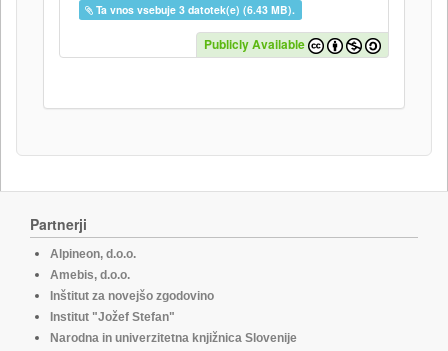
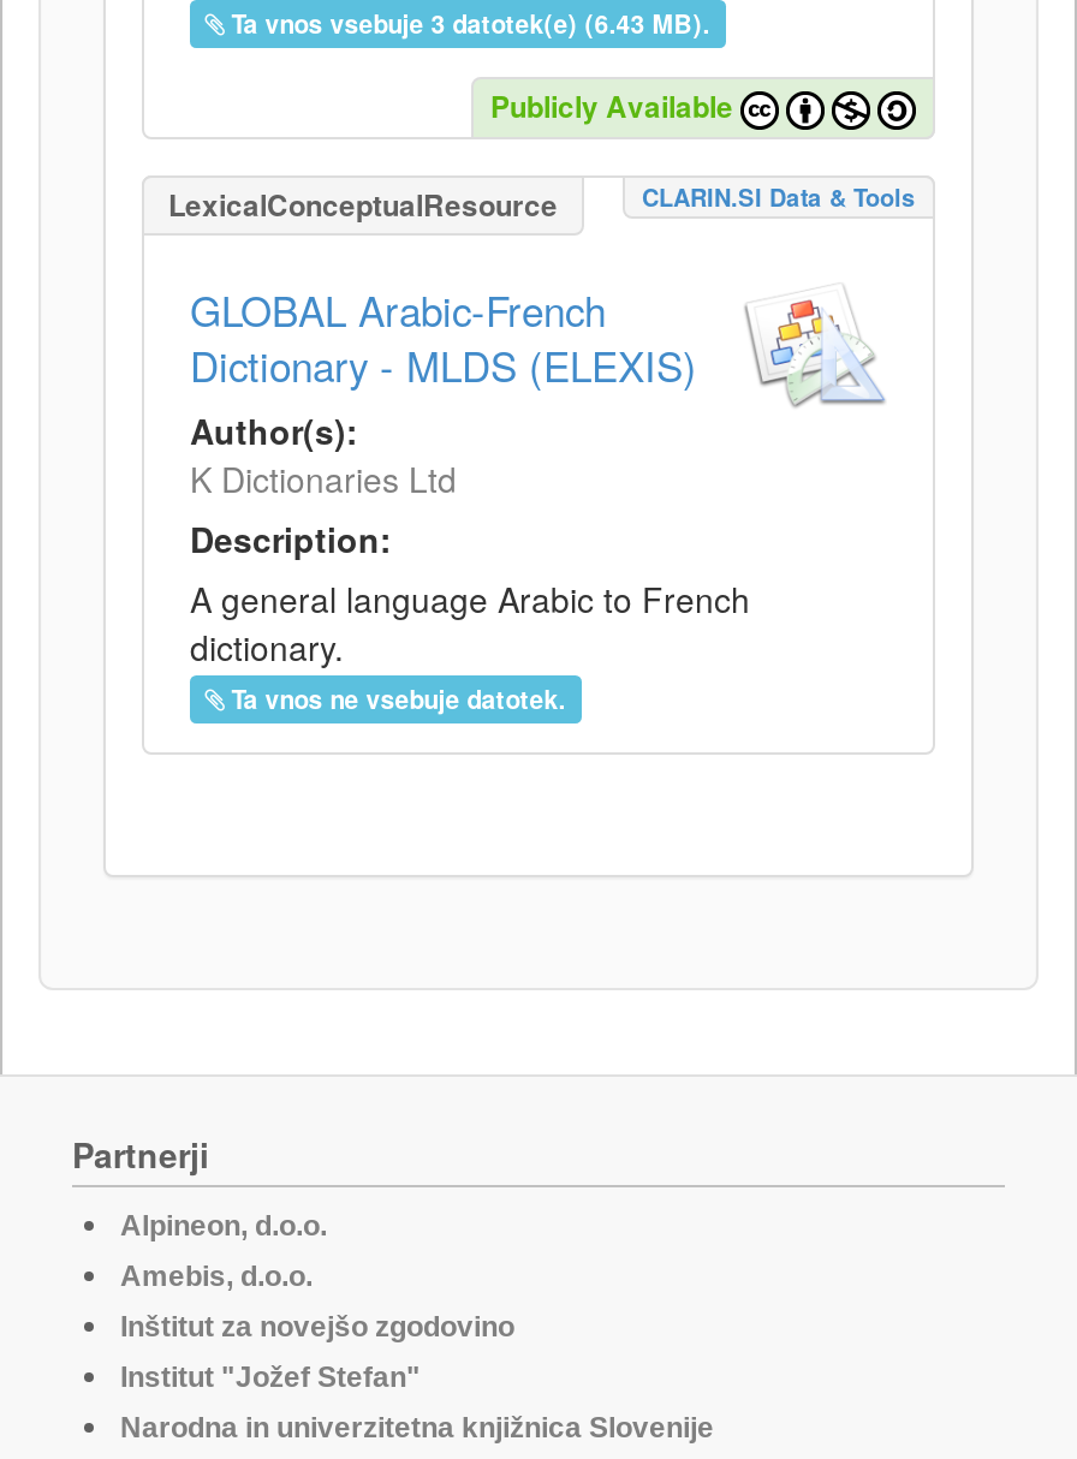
none -> [161,180,916,716] [image] | LexicalConceptualResource | CLARIN.SI Data & Tools | GLOBAL Arabic-French | Dictionary - MLDS (ELEXIS) | Author(s): | K Dictionaries Ltd | Description: | A general language Arabic to French | dictionary. | Ta vnos ne vsebuje datotek.

